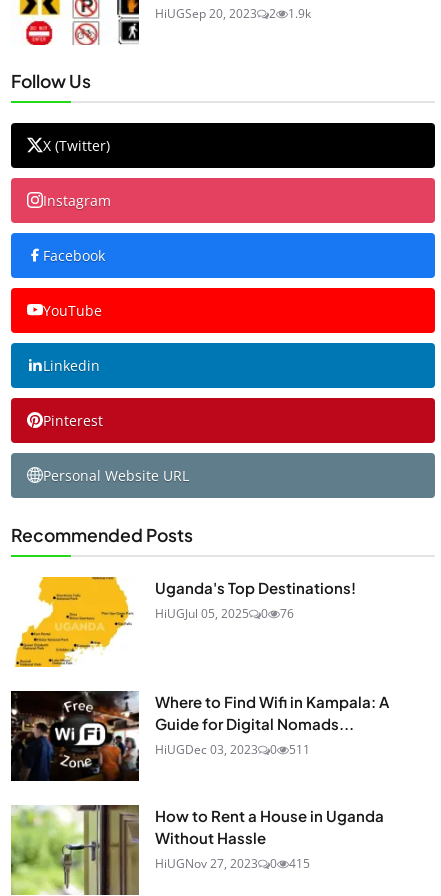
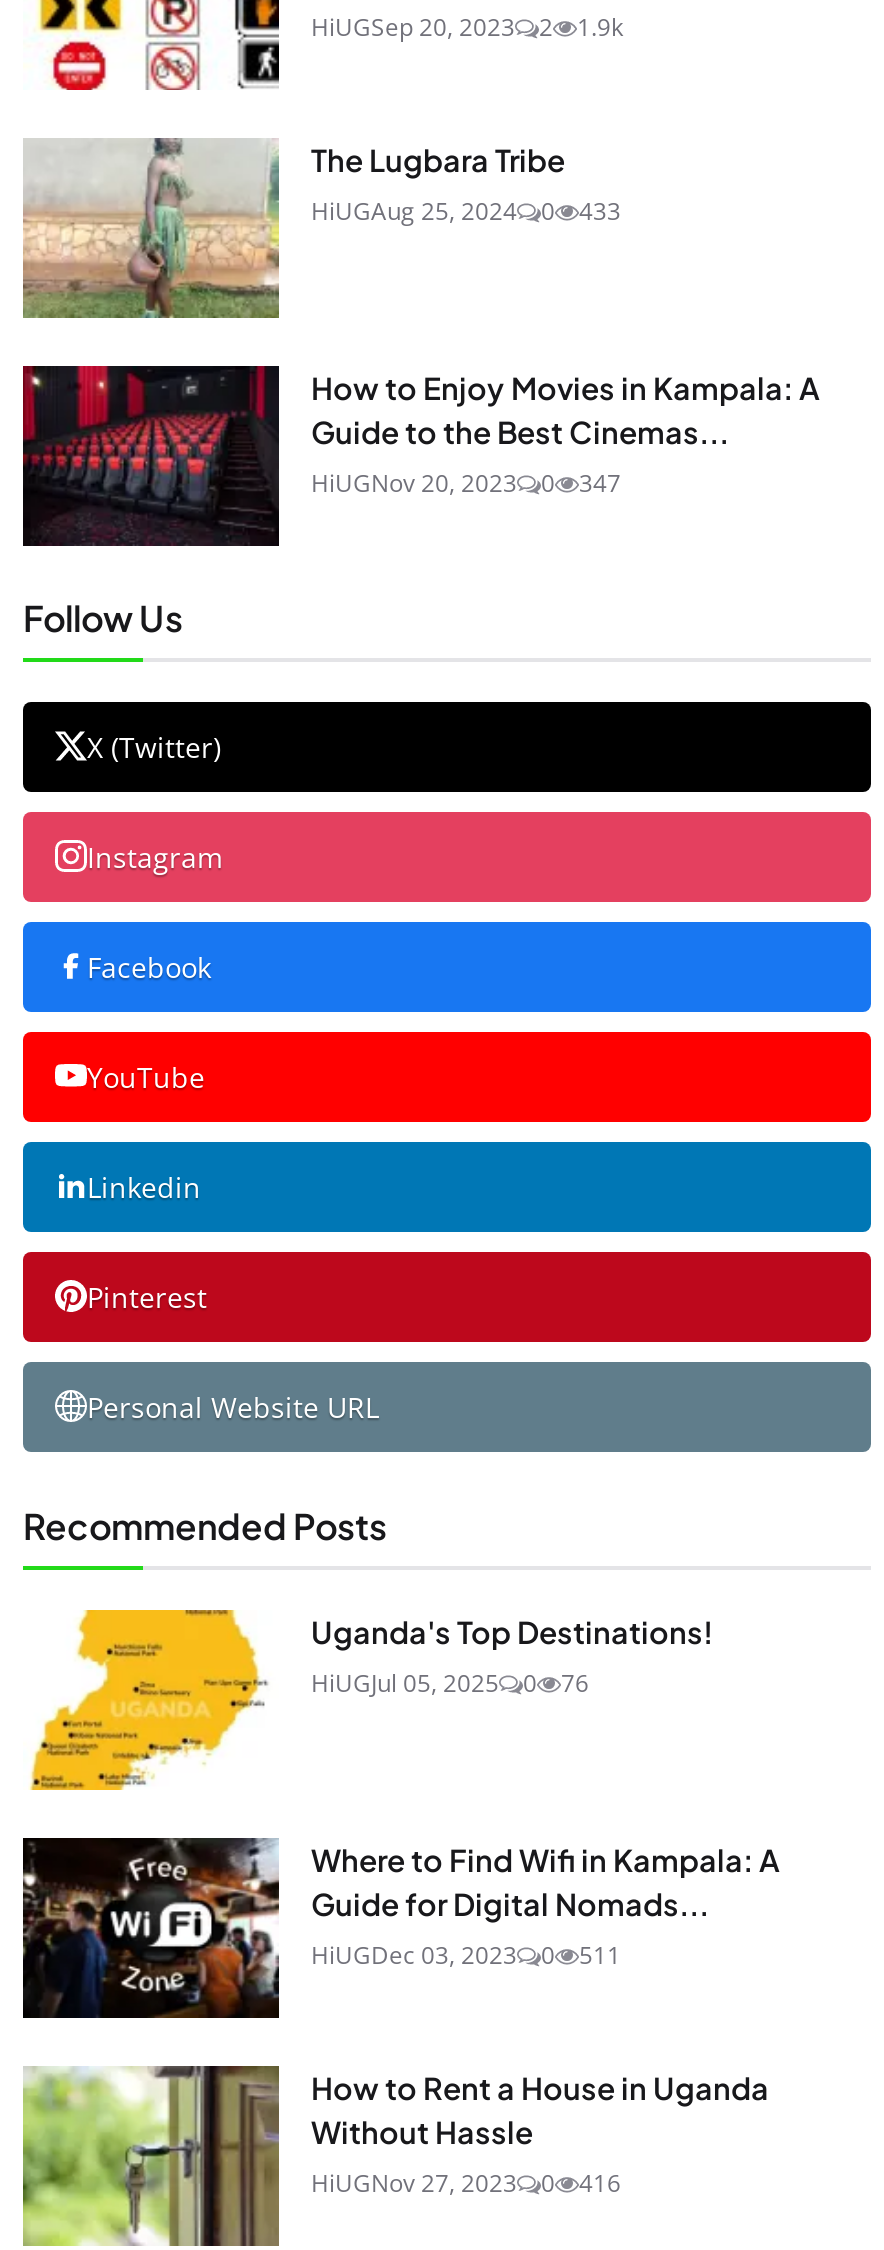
none -> [21,136,621,336] [image] | The Lugbara Tribe | HiUGAug 25, 2024 | 0 | 433
none -> [21,356,819,548] [image] | How to Enjoy Movies in Kampala: A | Guide to the Best Cinemas... | HiUGNov 20, 2023 | 0 | 347
[155,855,310,872] HiUGNov 27, 2023 0 415 -> [311,2166,621,2200] HiUGNov 27, 2023 0 416

